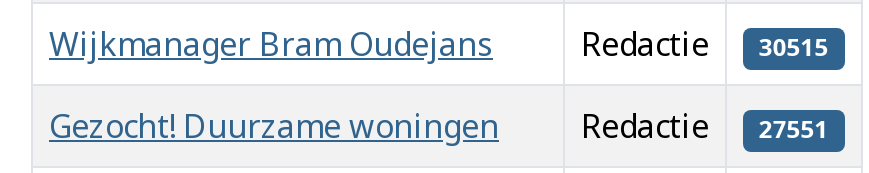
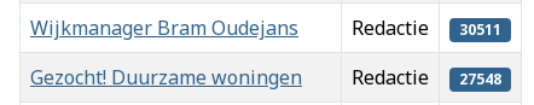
[49,23,829,67] Wijkmanager Bram Oudejans Redactie 30515 -> [30,14,501,41] Wijkmanager Bram Oudejans Redactie 30511
[49,105,829,149] Gezocht! Duurzame woningen Redactie 27551 -> [30,64,501,90] Gezocht! Duurzame woningen Redactie 27548

